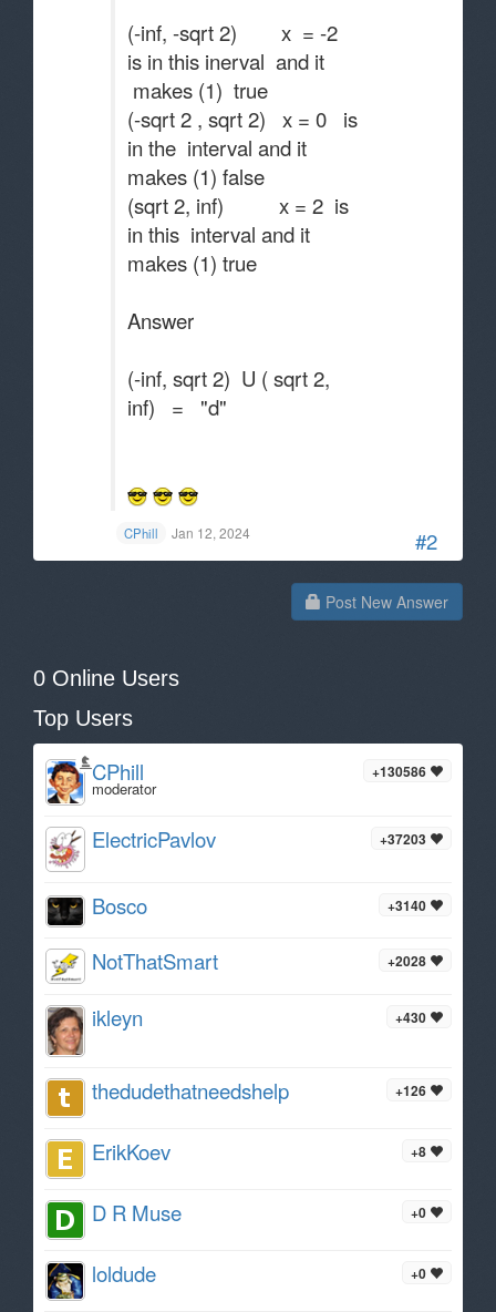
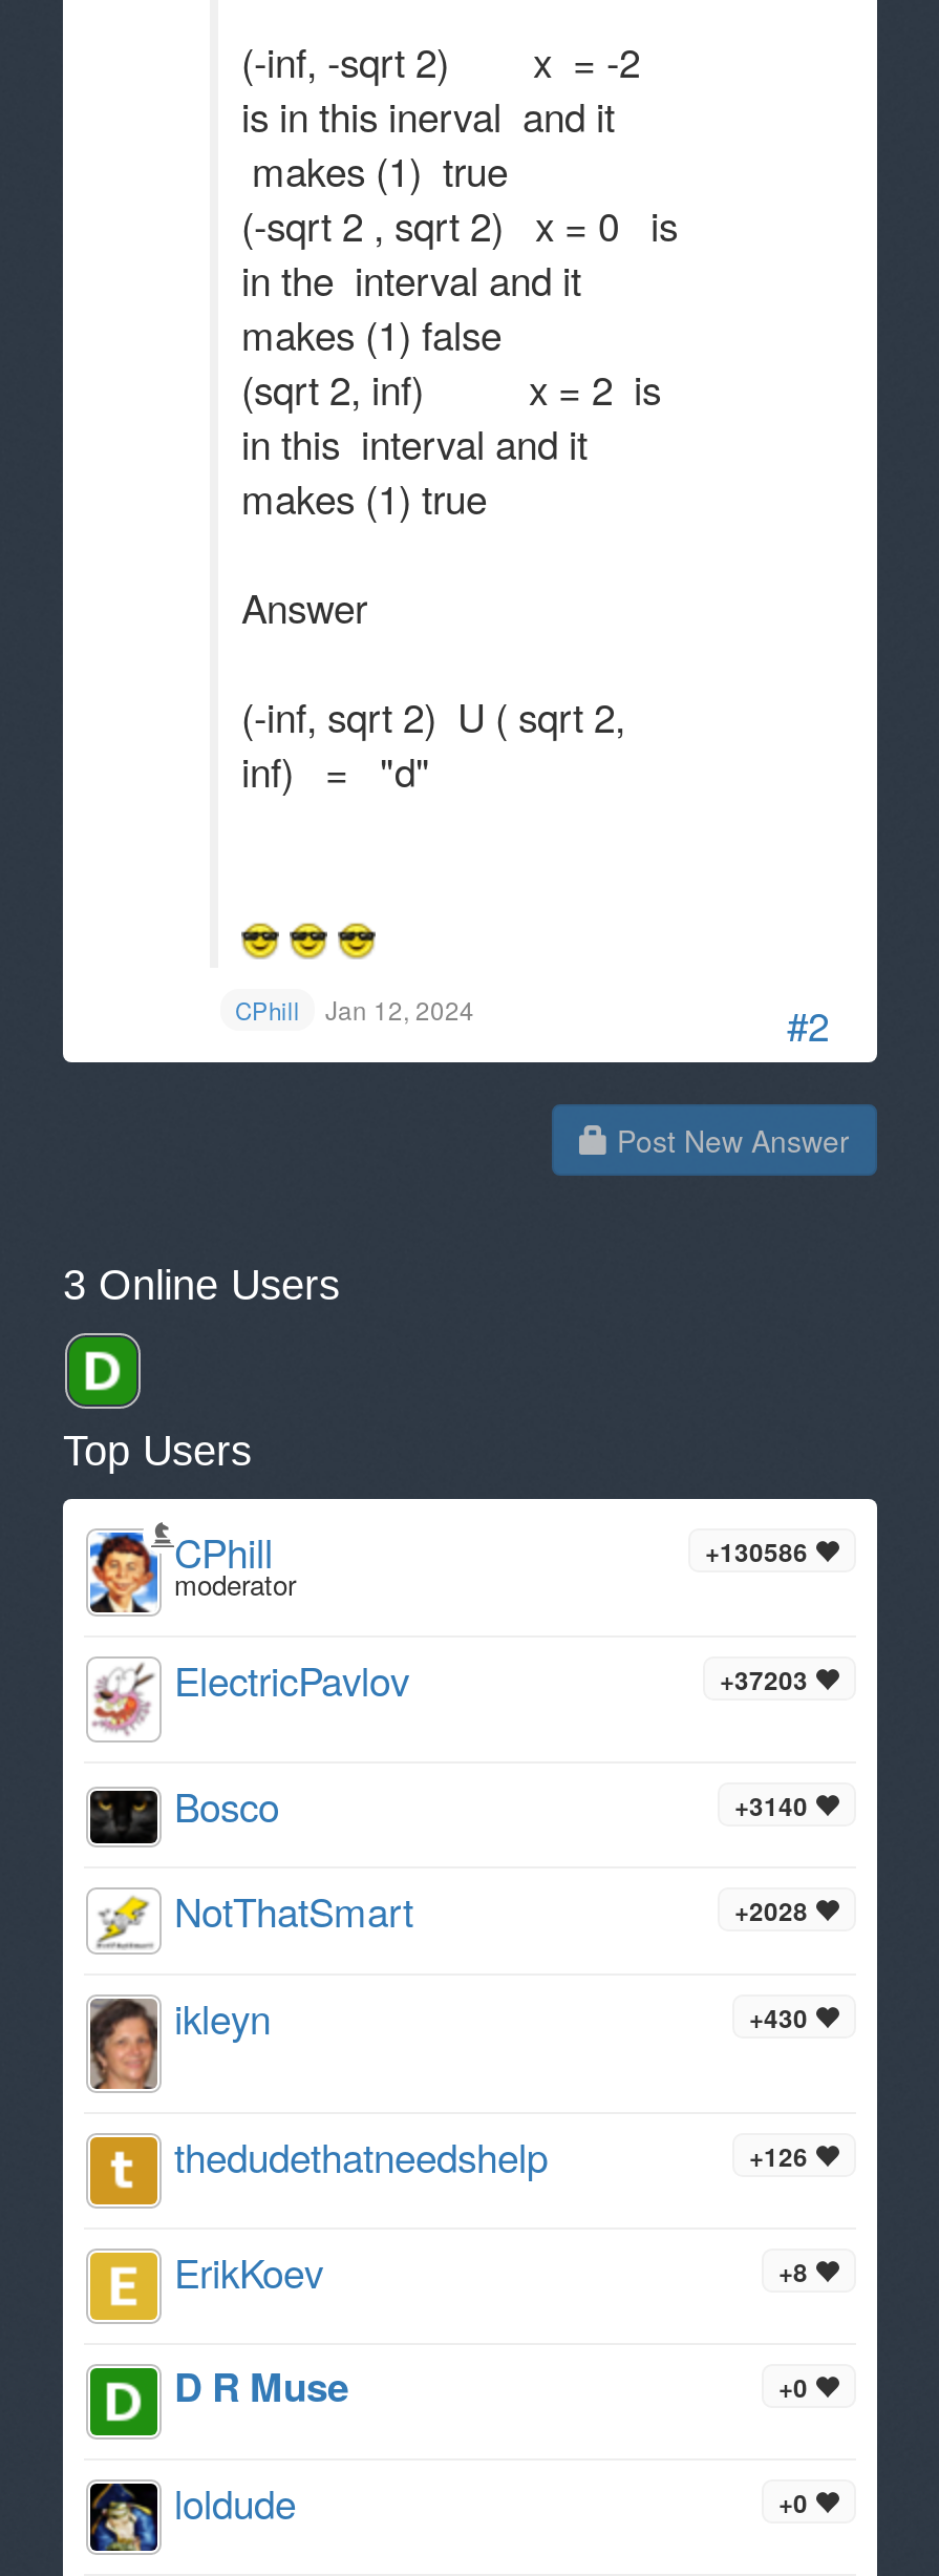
[33,666,179,690] 0 Online Users -> [63,1262,340,1308] 3 Online Users

